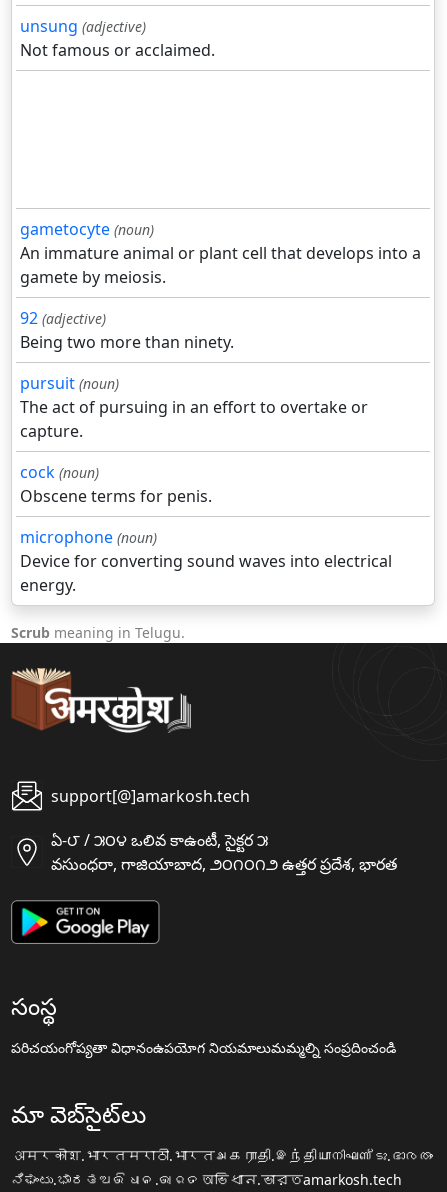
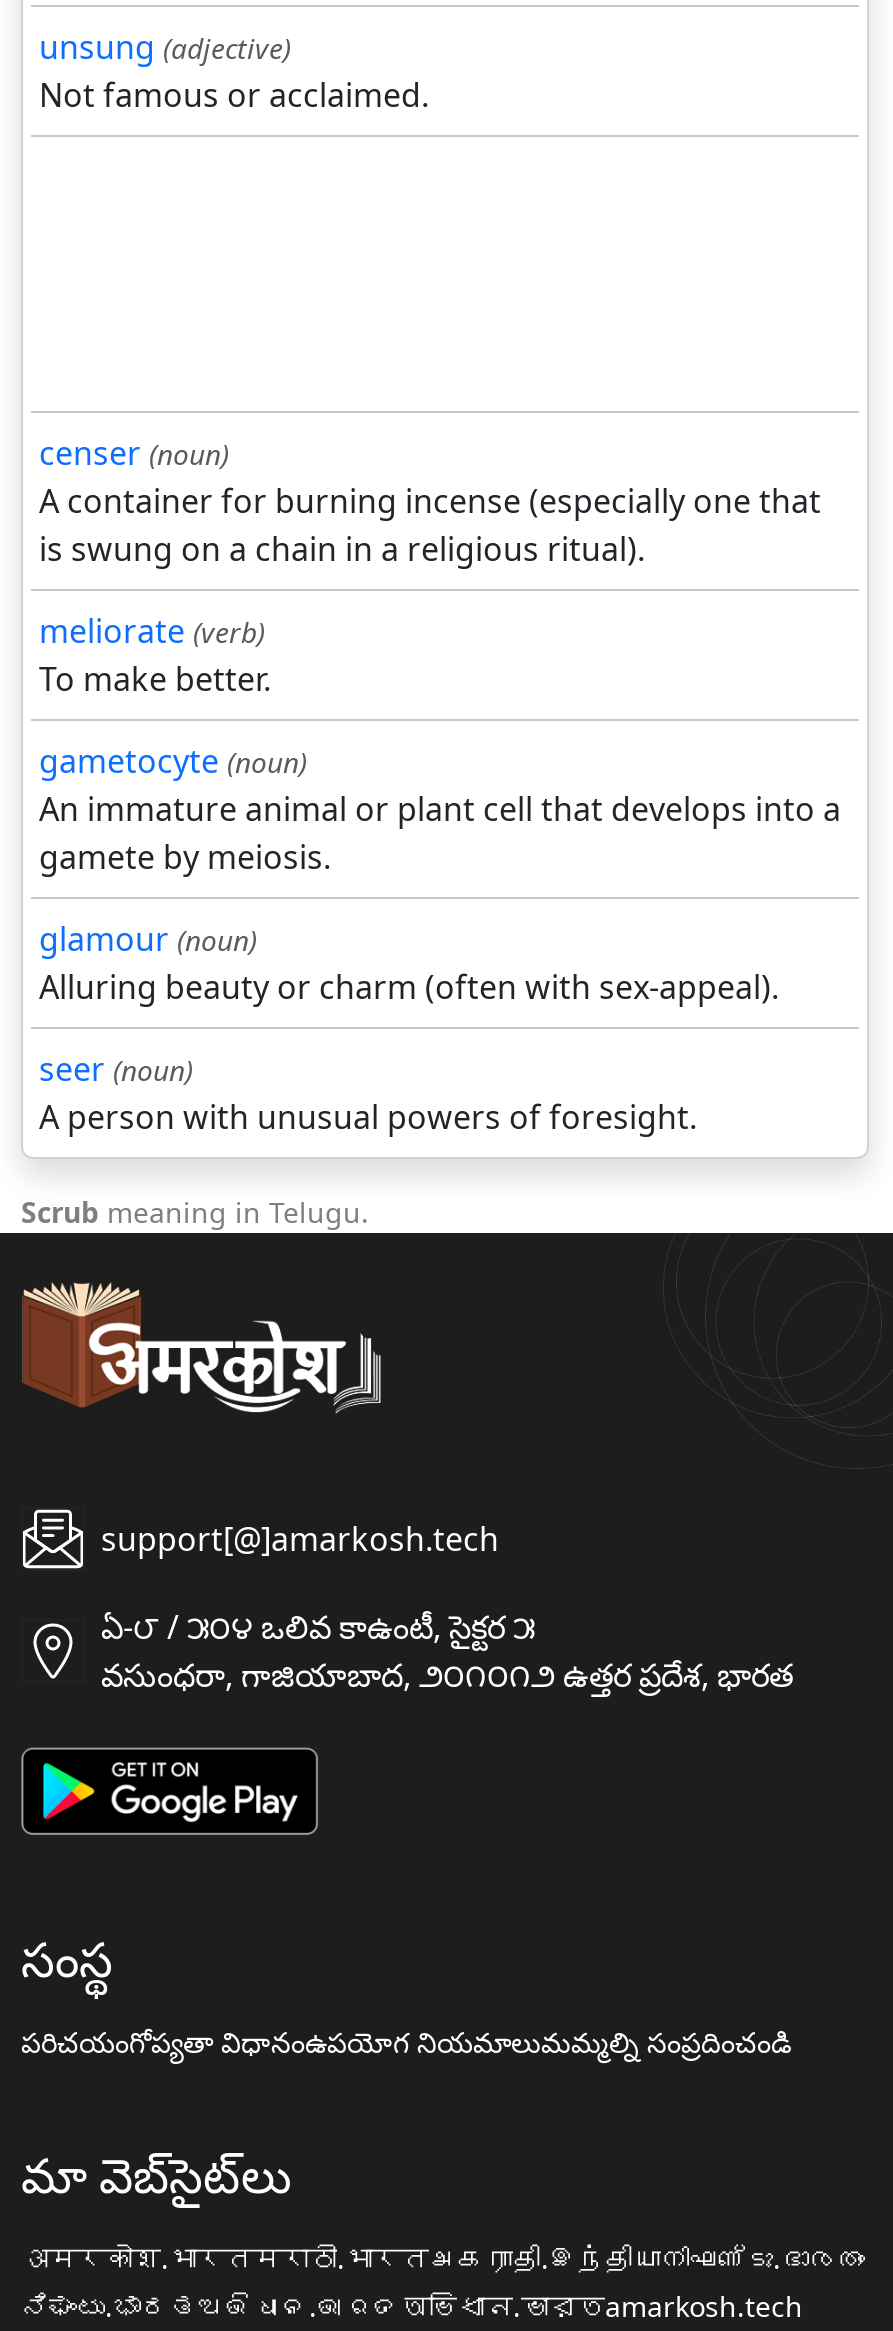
none -> [39,431,821,701] censer (noun) | A container for burning incense (especially one that | is swung on a chain in a religious ritual). | meliorate (verb) | To make better.
moved [20,218,421,288] -> [39,739,841,879]: gametocyte (noun) | An immature animal or plant cell that develops into a | gamete by meiosis.
[20,307,392,596] 92 (adjective) | Being two more than ninety. | pursuit (noun) | The act of pursuing in an effort to overtake or | capture. | cock (noun) | Obscene terms for penis. | microphone (noun) | Device for converting sound waves into electrical | energy. -> [39,917,779,1139] glamour (noun) | Alluring beauty or charm (often with sex-appeal). | seer (noun) | A person with unusual powers of foresight.

